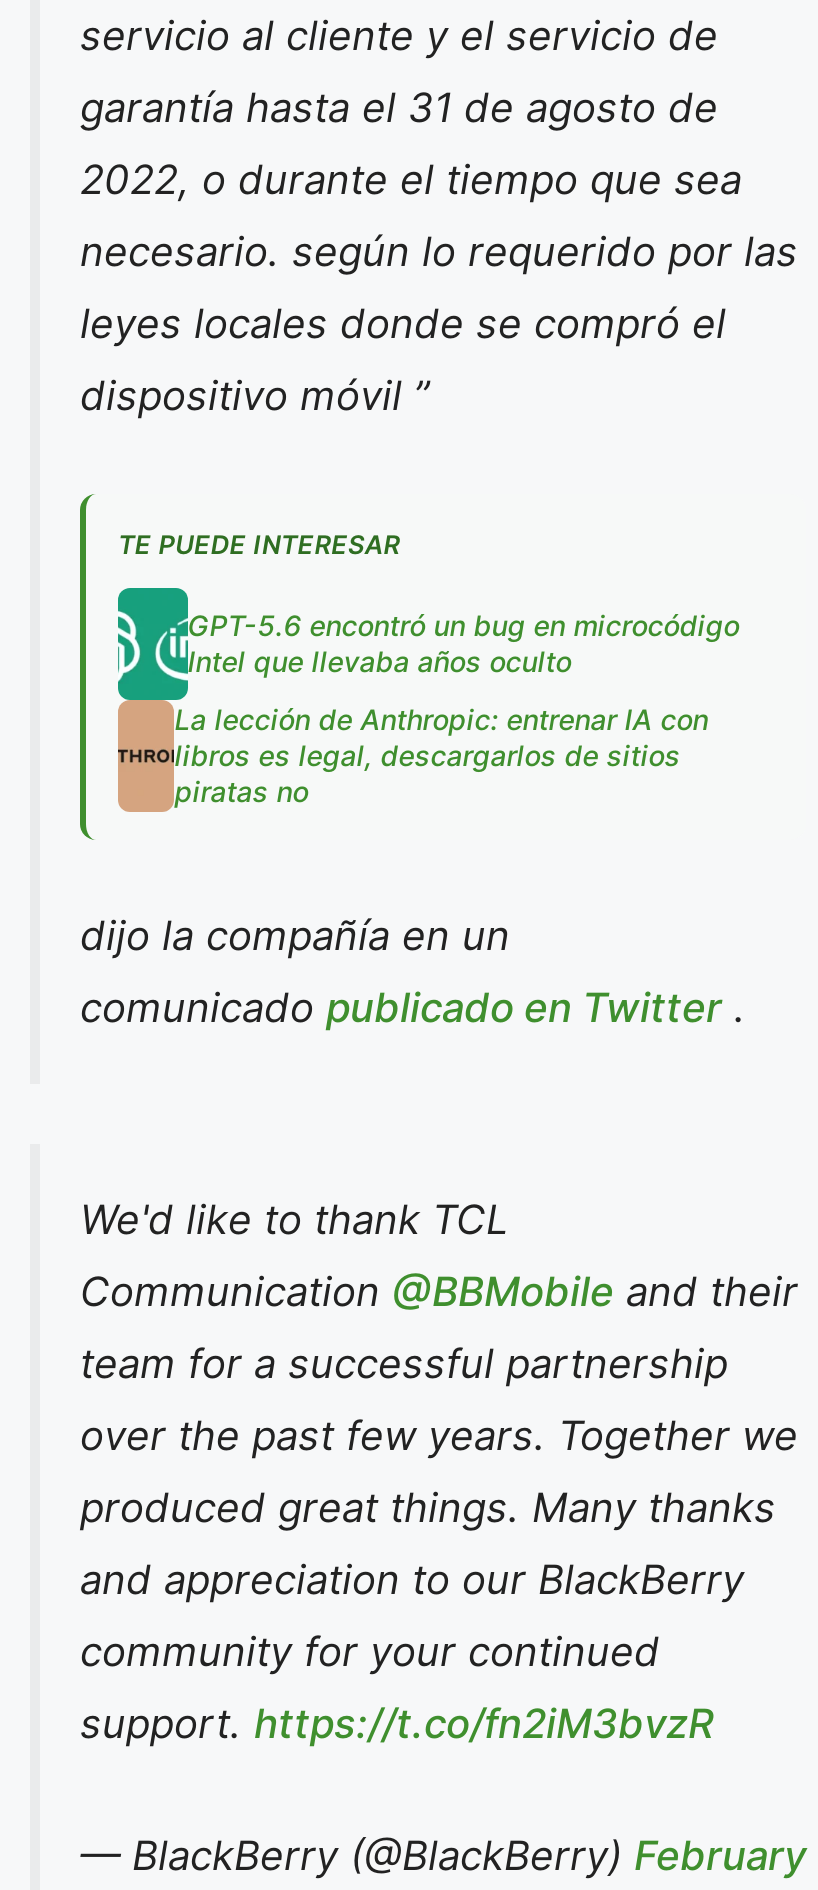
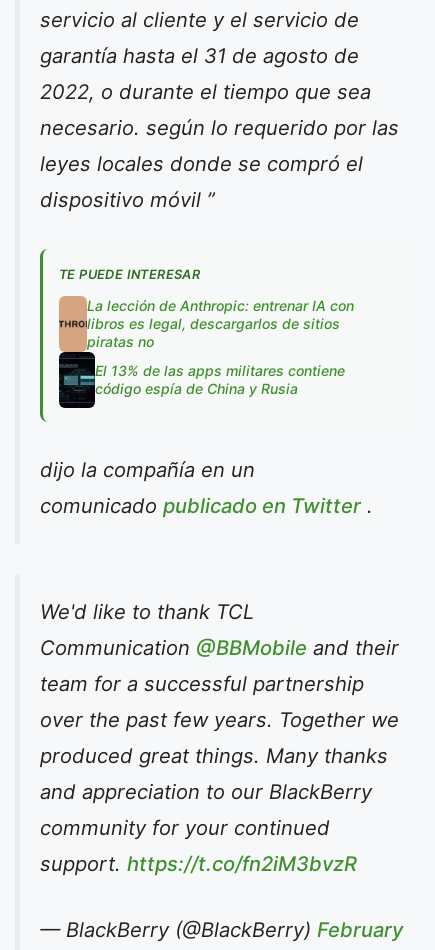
[116,586,740,702] [image] | GPT-5.6 encontró un bug en microcódigo | Intel que llevaba años oculto -> none
moved [174,701,708,807] -> [87,297,354,350]: La lección de Anthropic: entrenar IA con | libros es legal, descargarlos de sitios | piratas no
none -> [58,351,345,409] [image] | El 13% de las apps militares contiene | código espía de China y Rusia

